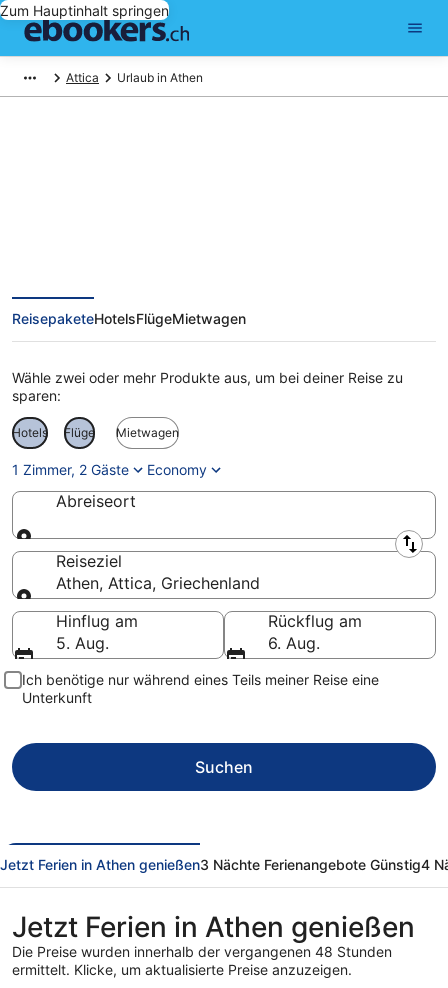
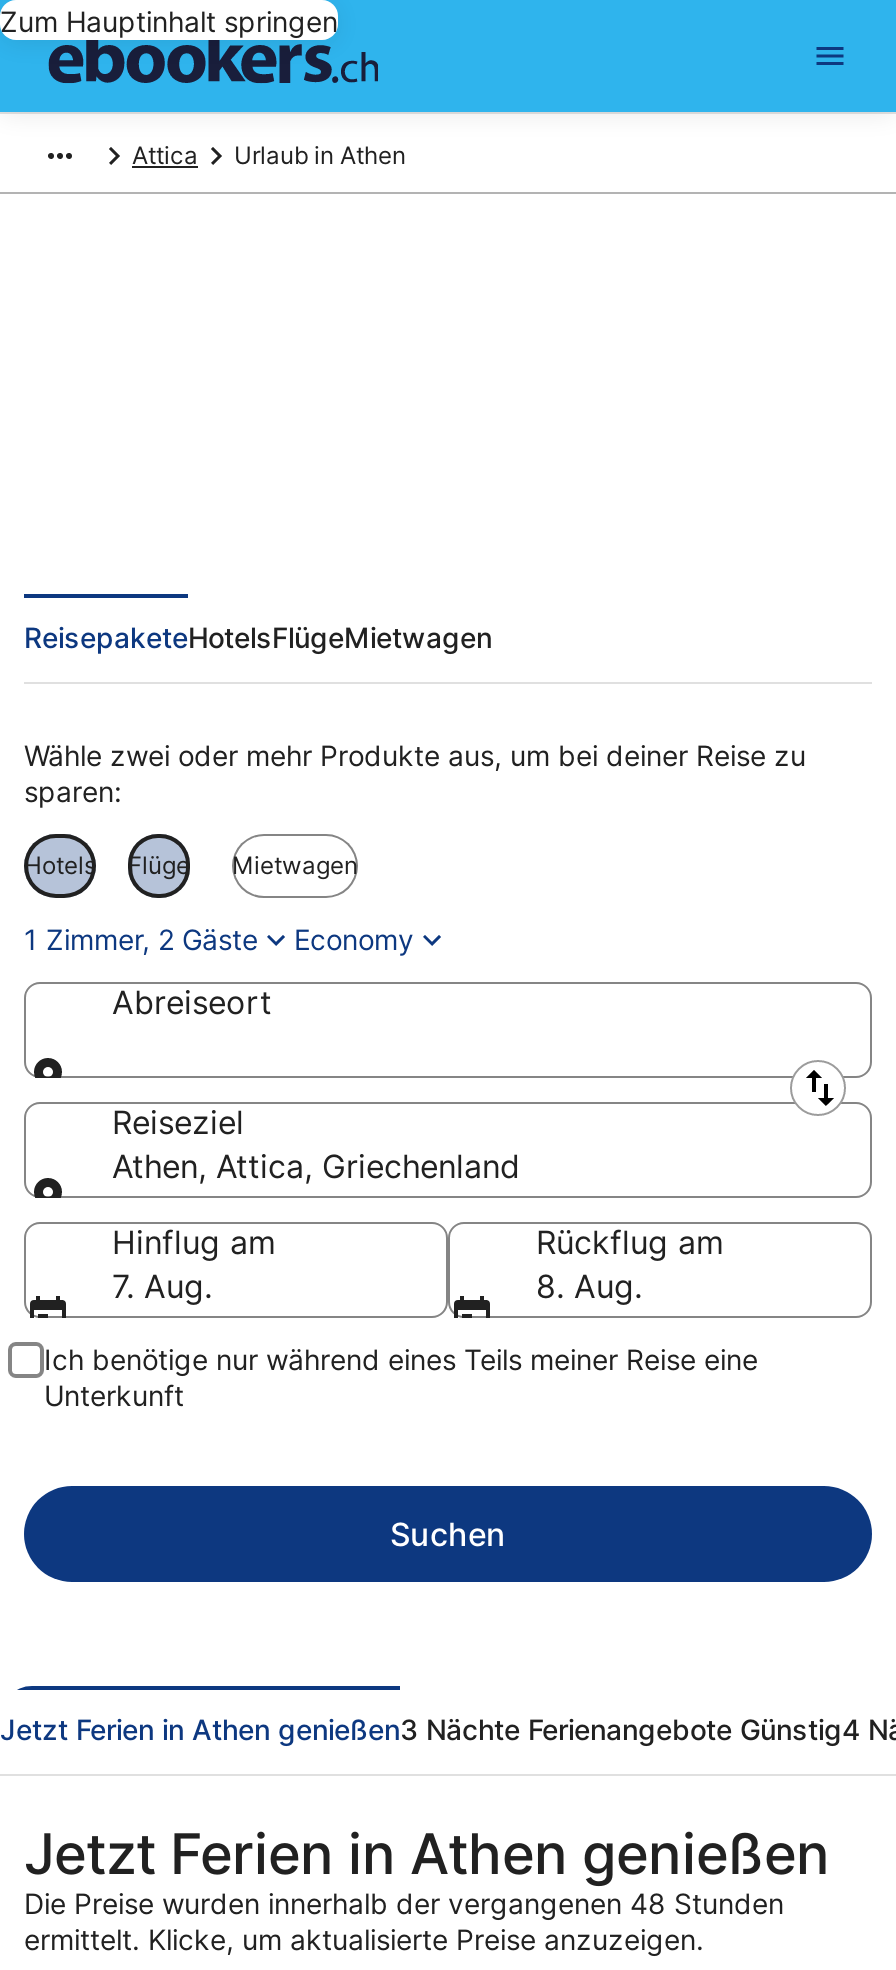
[56,633,109,653] 5. Aug. -> [112,1266,212,1306] 7. Aug.
[268,633,320,653] 6. Aug. -> [536,1266,642,1306] 8. Aug.

